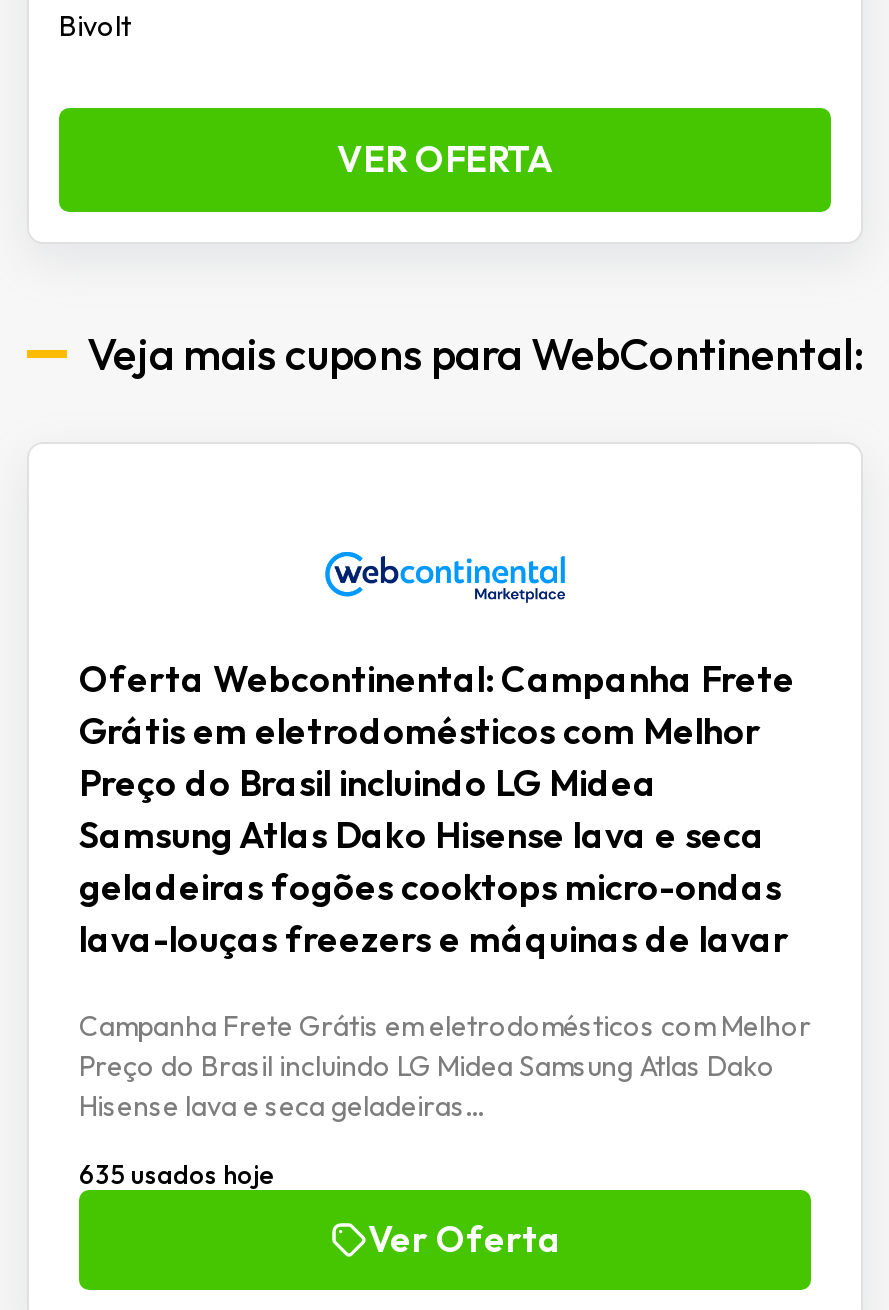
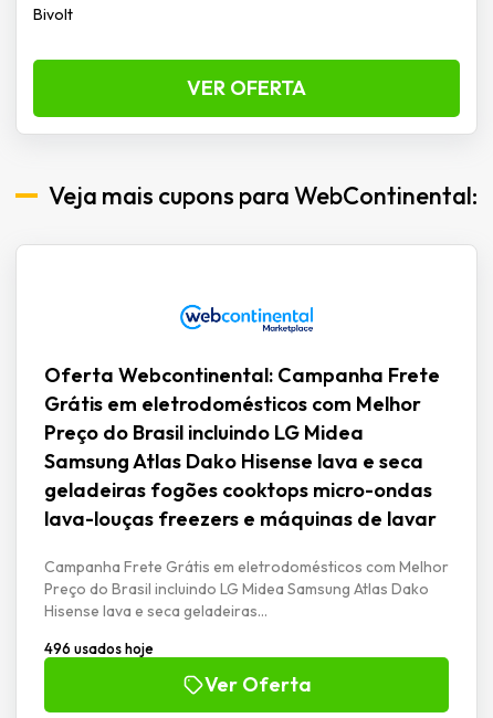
[79,1157,275,1189] 635 usados hoje -> [44,639,154,657] 496 usados hoje

